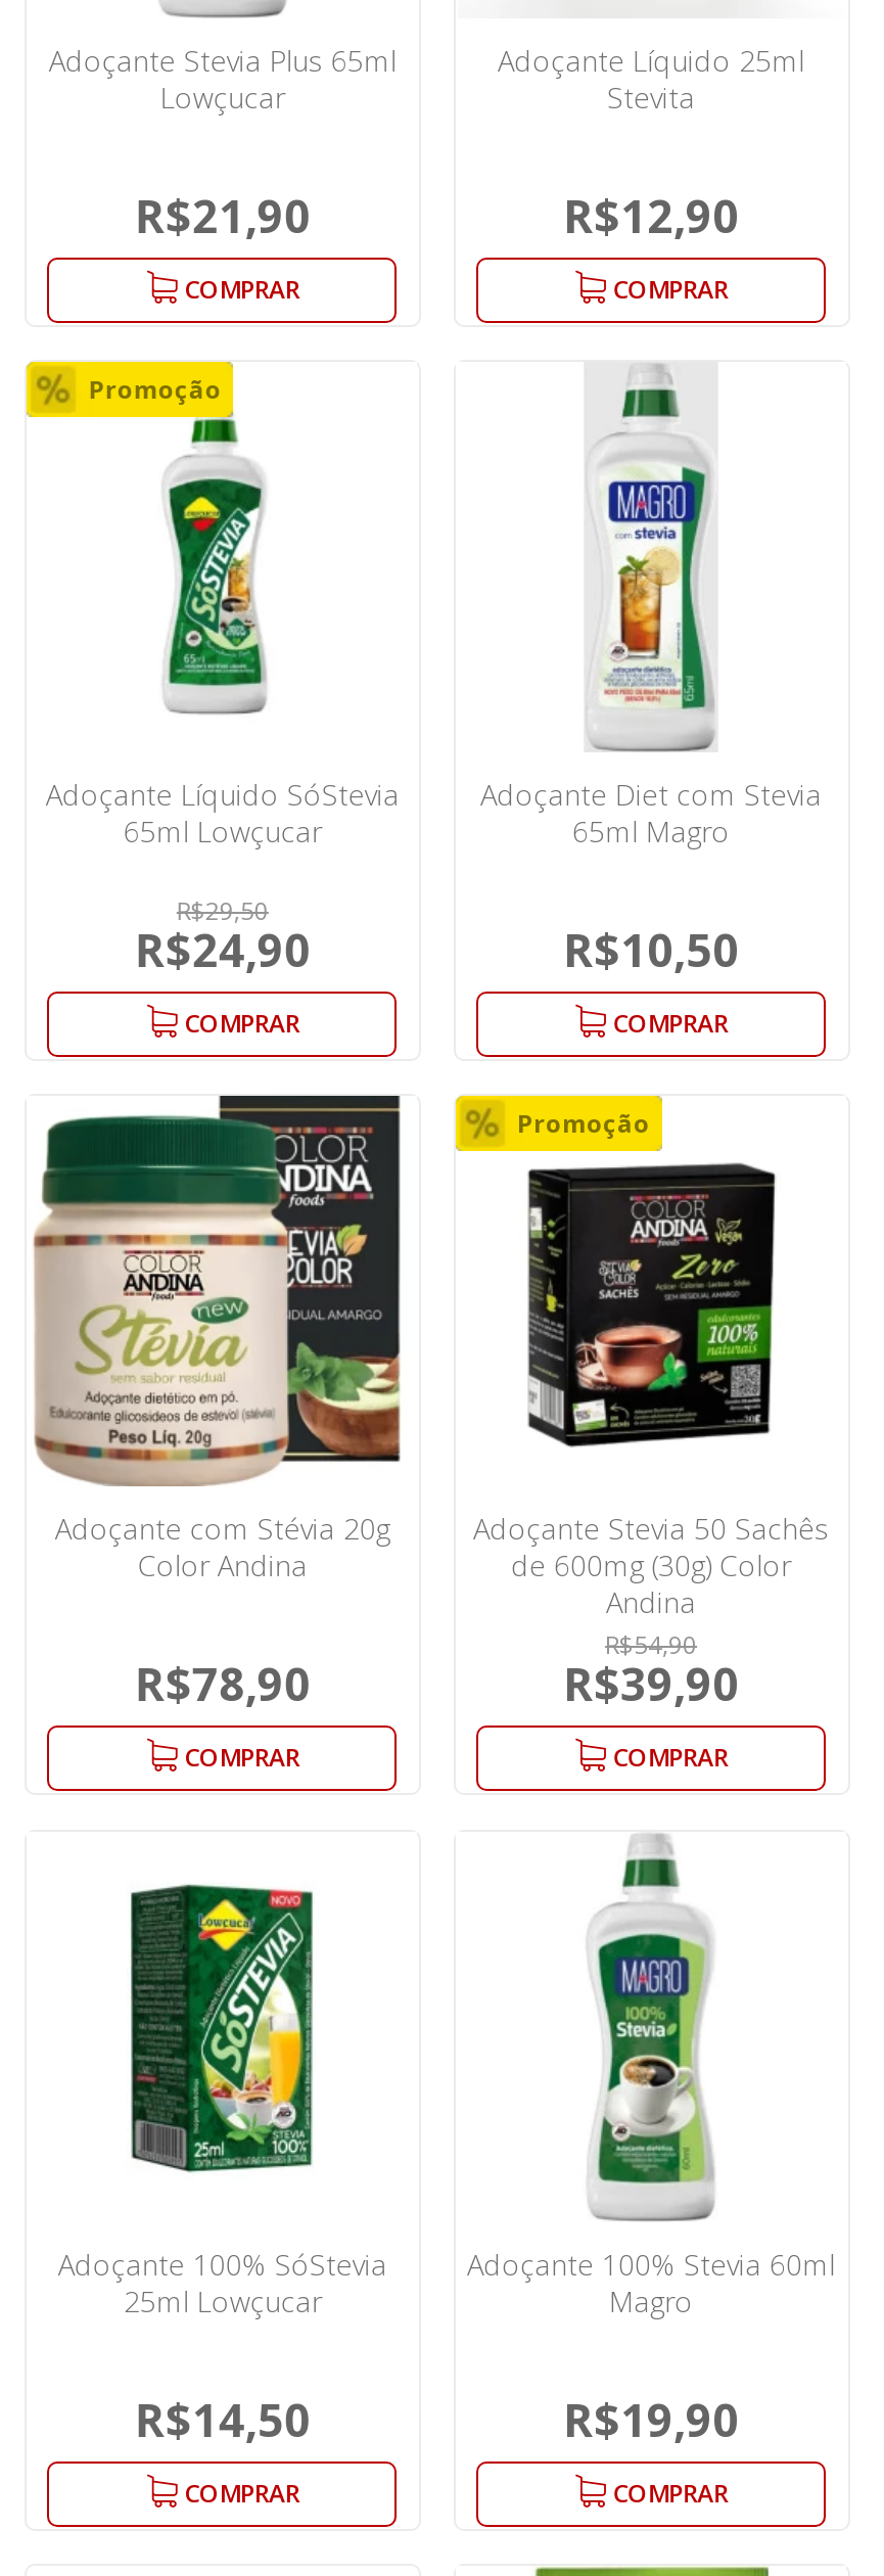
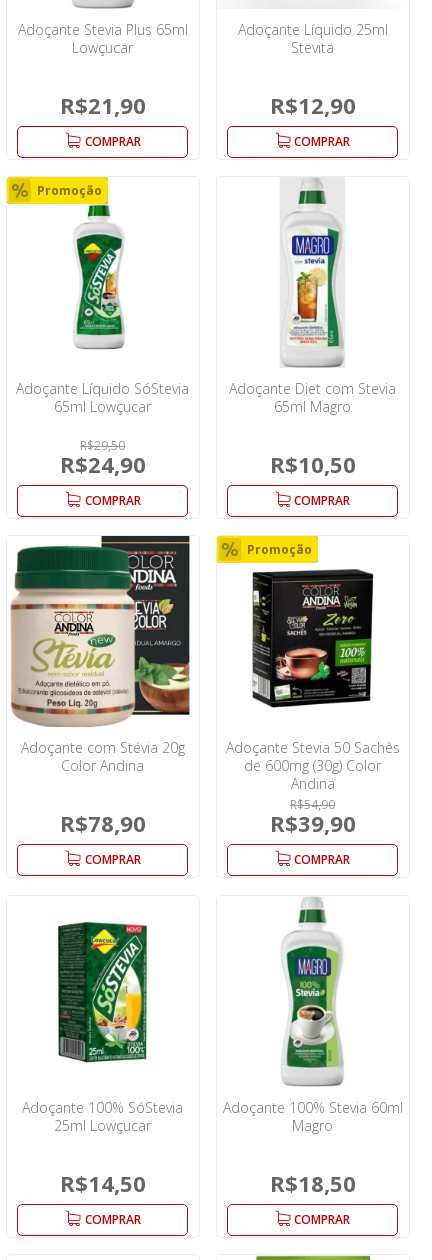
[563,2387,739,2448] R$19,90 -> [269,1167,355,1197] R$18,50

